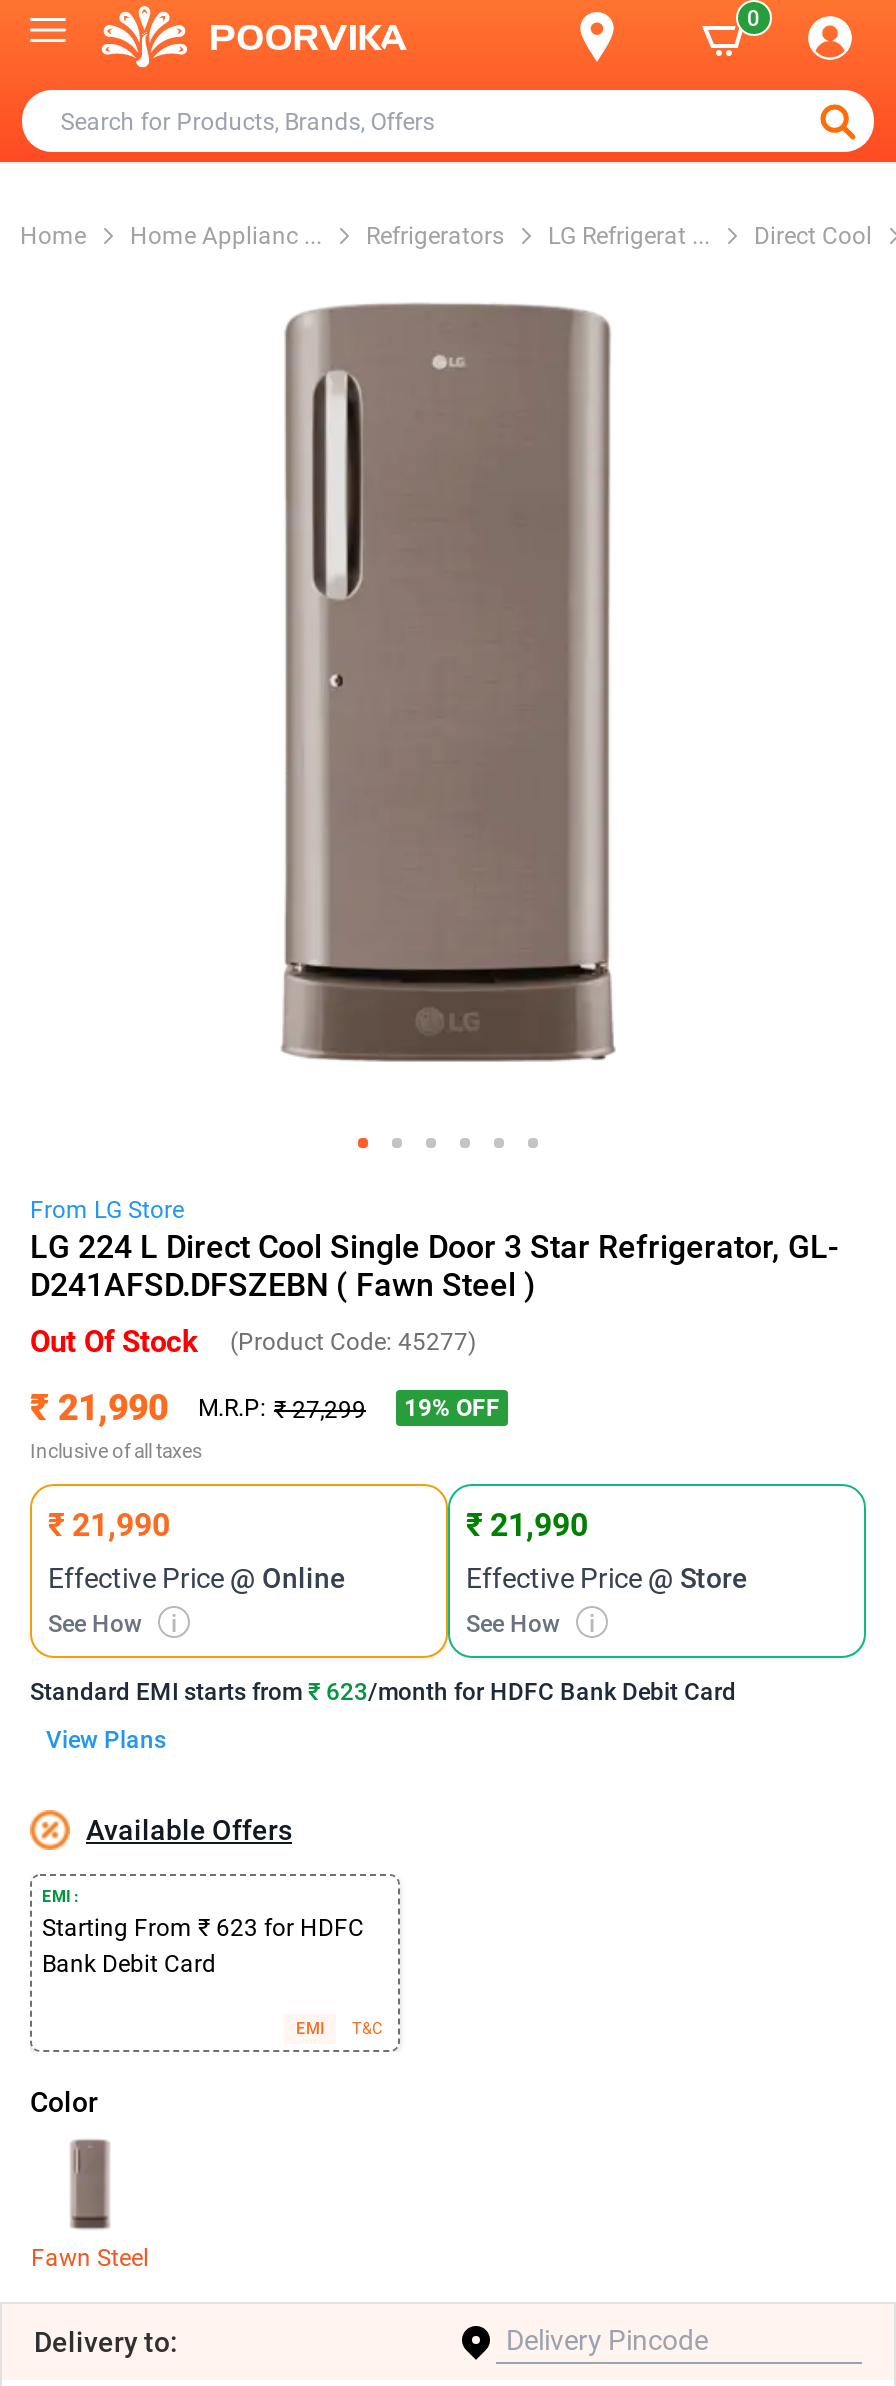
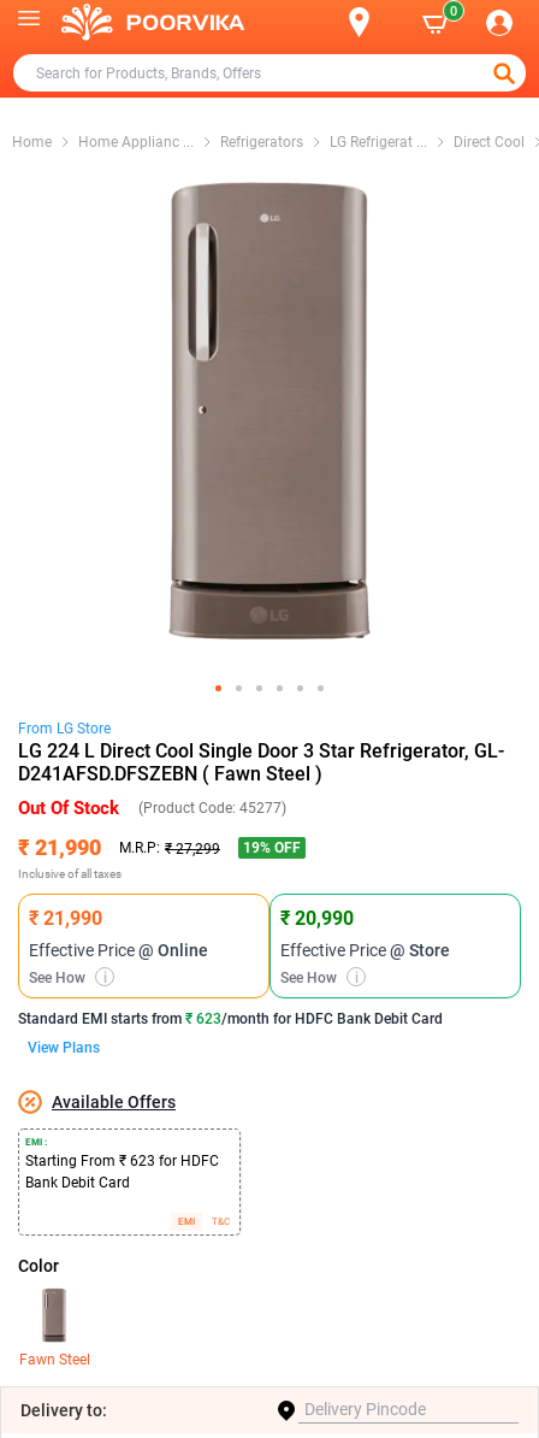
[466,1506,588,1544] ₹ 21,990 -> [280,907,354,930] ₹ 20,990

